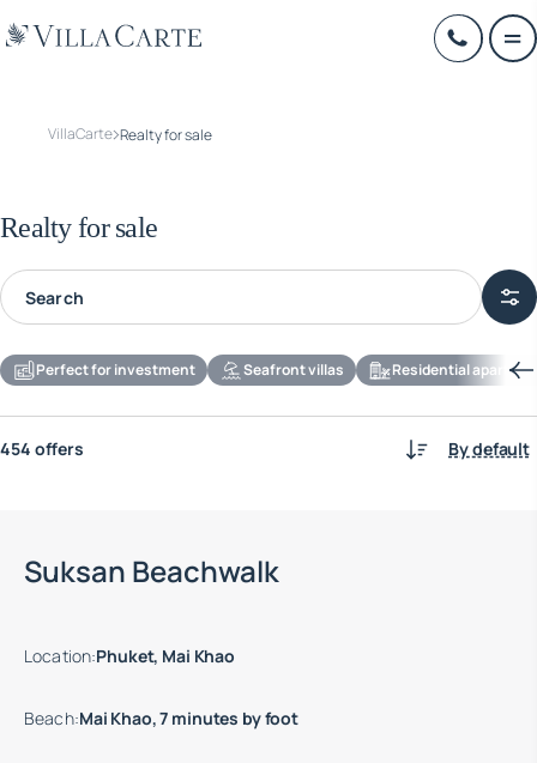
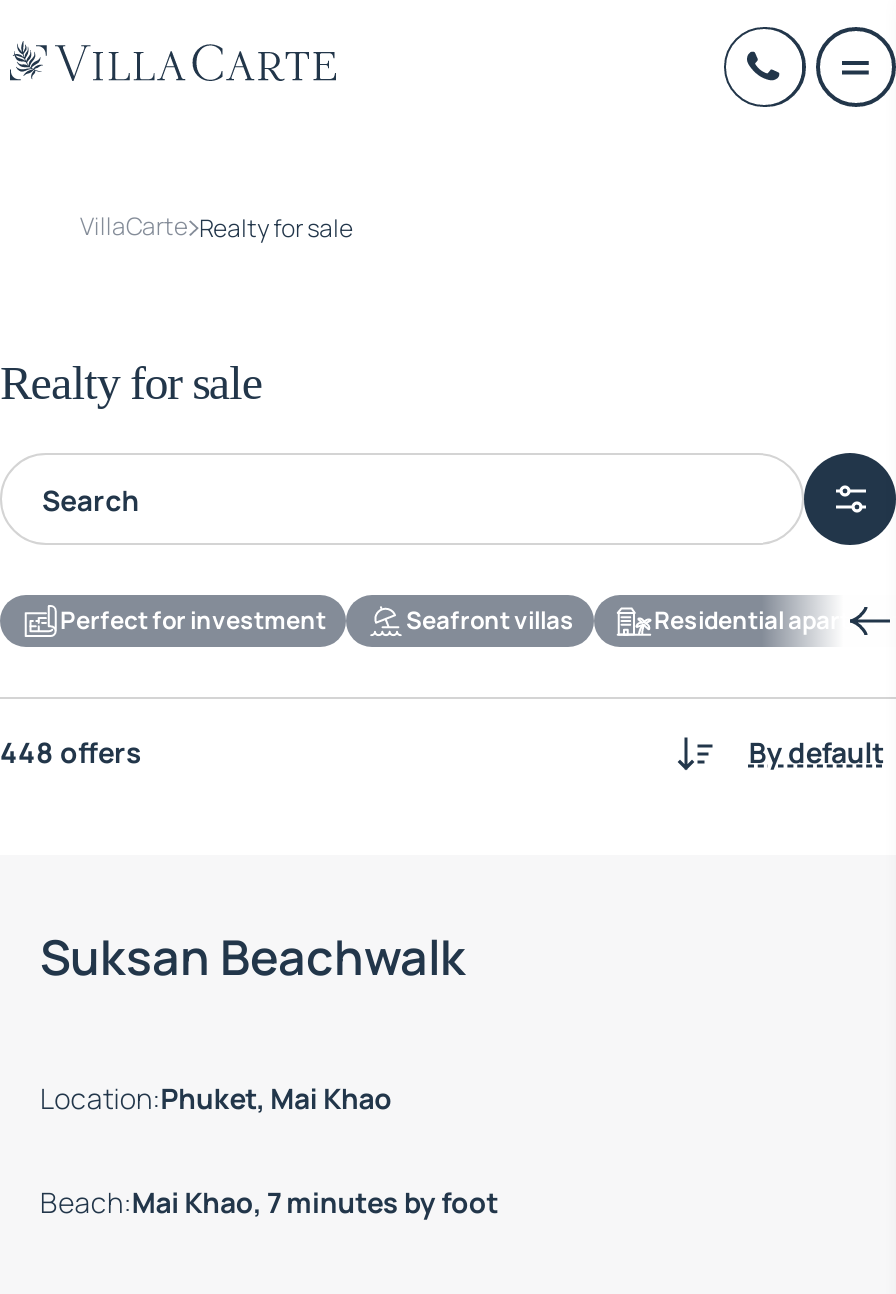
[0,437,84,460] 454 offers -> [0,733,142,771] 448 offers

